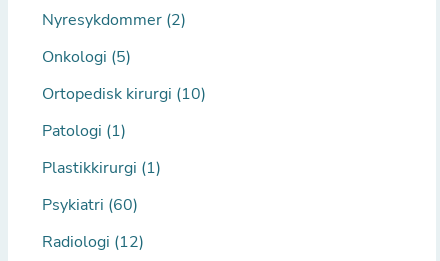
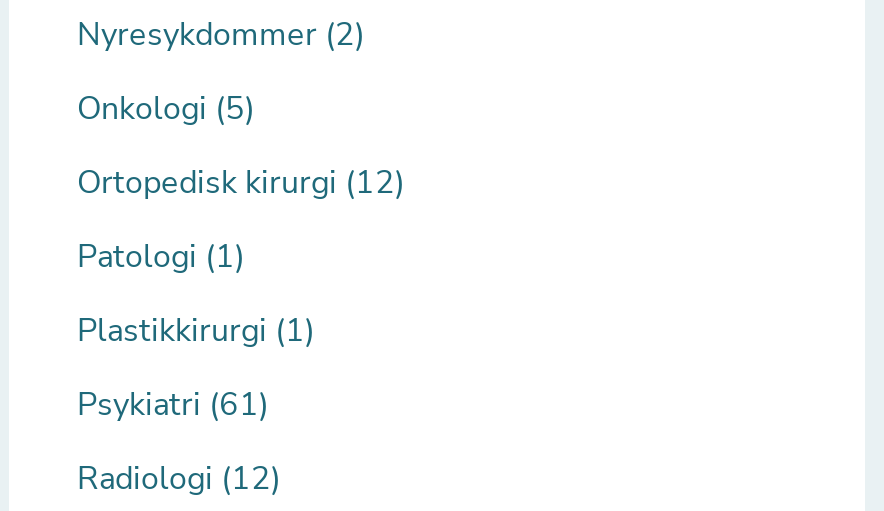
[42,83,206,105] Ortopedisk kirurgi (10) -> [77,161,405,205] Ortopedisk kirurgi (12)
[42,194,138,216] Psykiatri (60) -> [77,383,269,427] Psykiatri (61)

